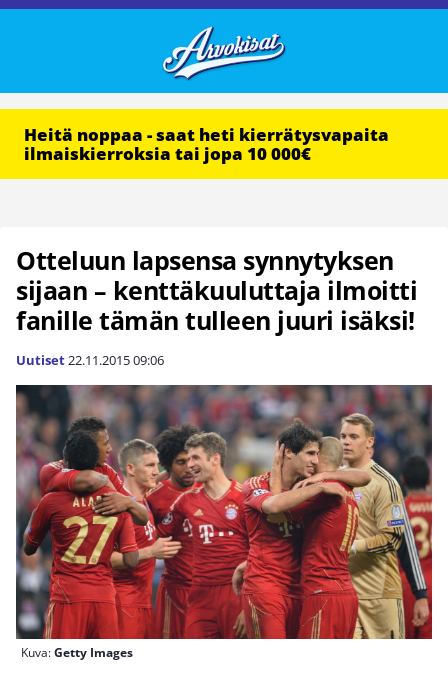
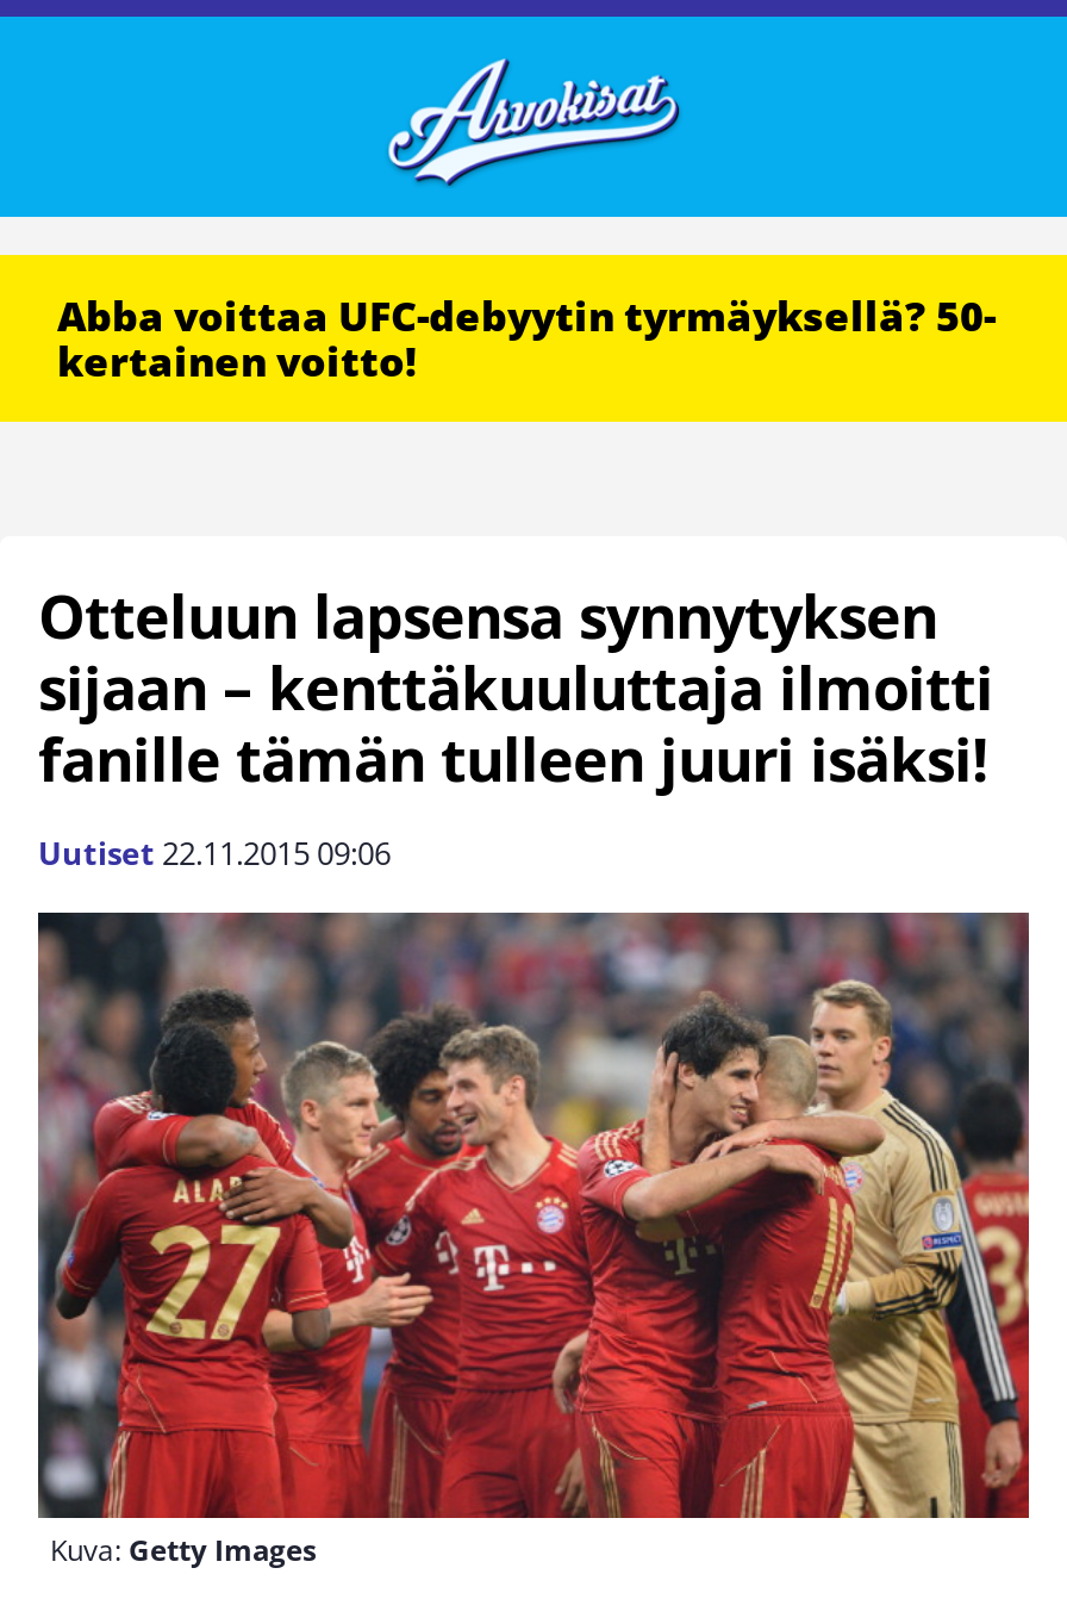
[24,123,389,165] Heitä noppaa - saat heti kierrätysvapaita | ilmaiskierroksia tai jopa 10 000€ -> [57,288,996,388] Abba voittaa UFC-debyytin tyrmäyksellä? 50- | kertainen voitto!

